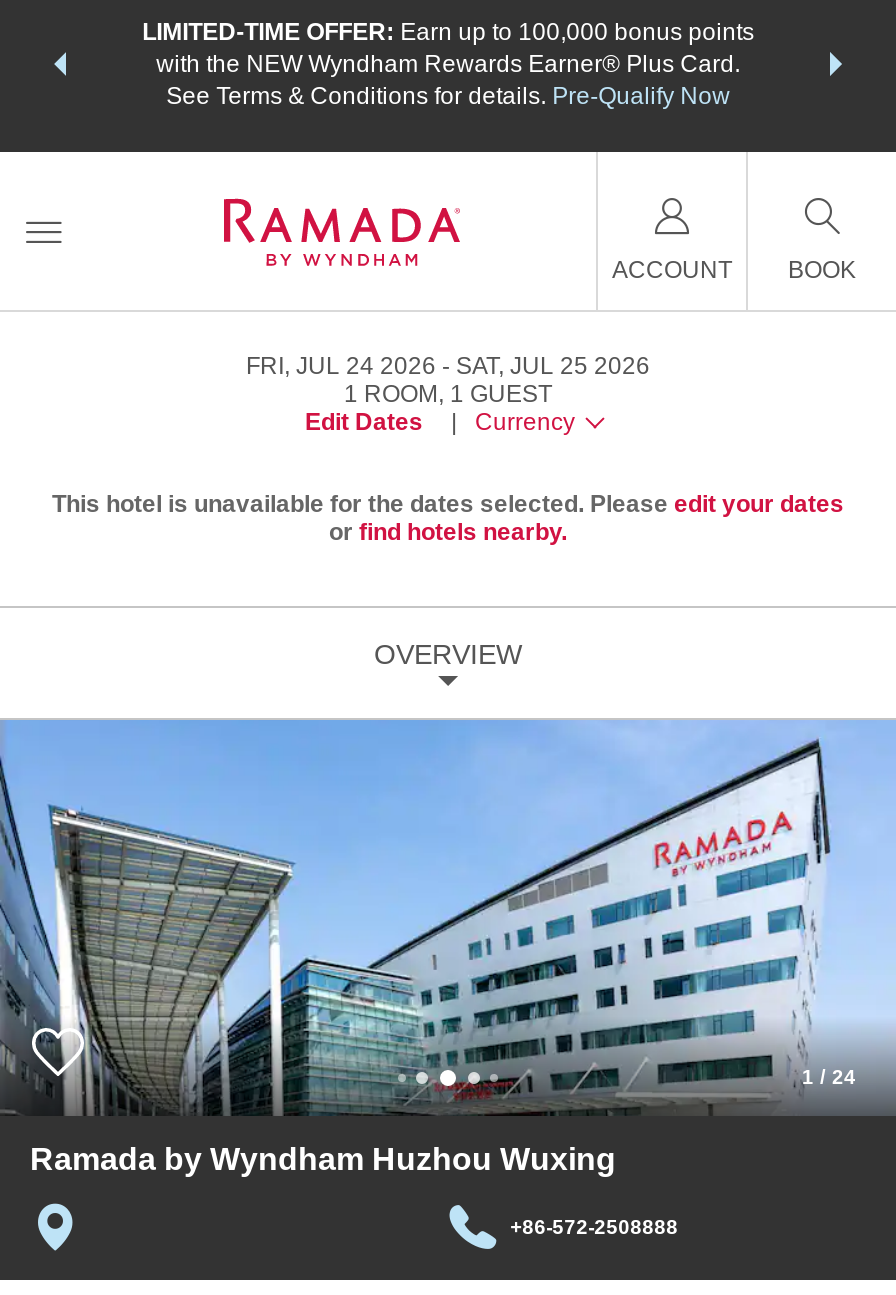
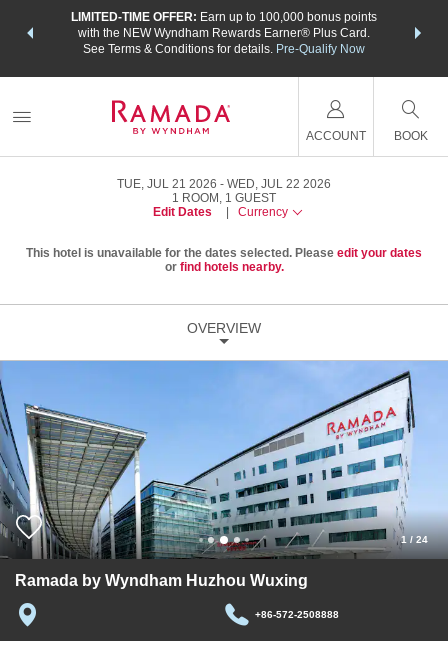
[246,352,436,380] FRI, JUL 24 2026 -> [117,177,217,191] TUE, JUL 21 2026
[456,352,650,380] SAT, JUL 25 2026 -> [227,177,331,191] WED, JUL 22 2026

